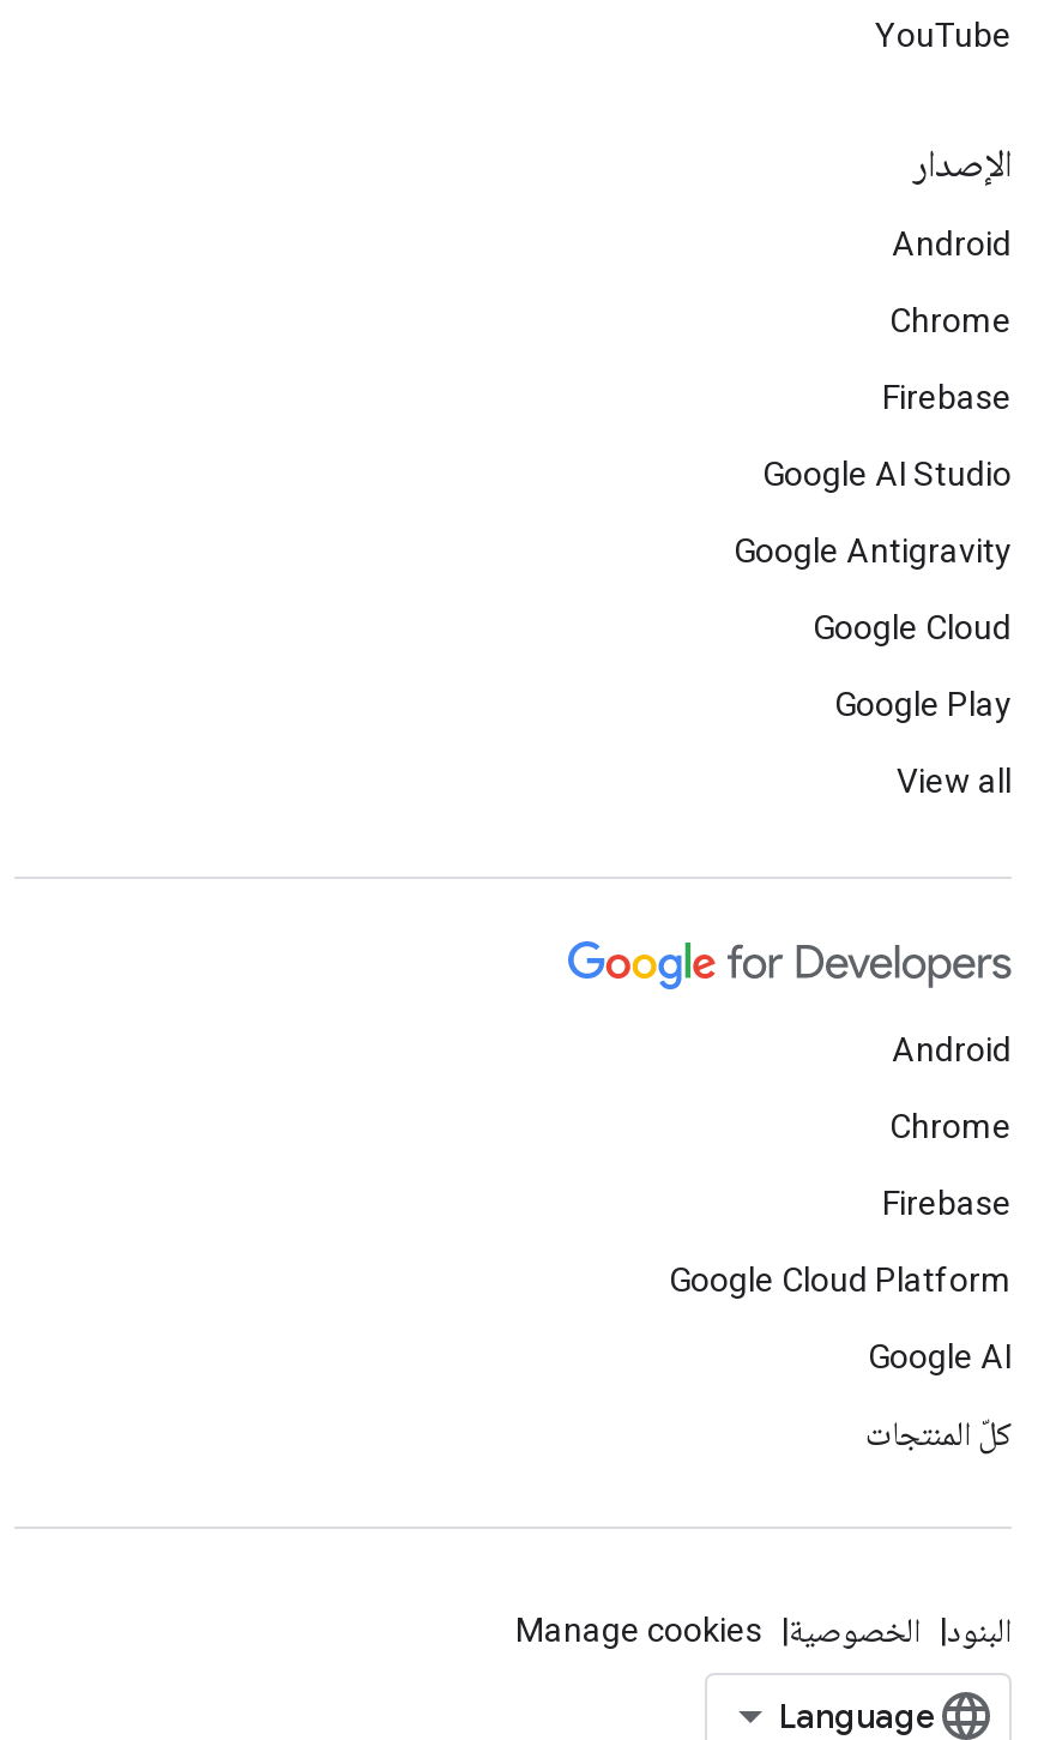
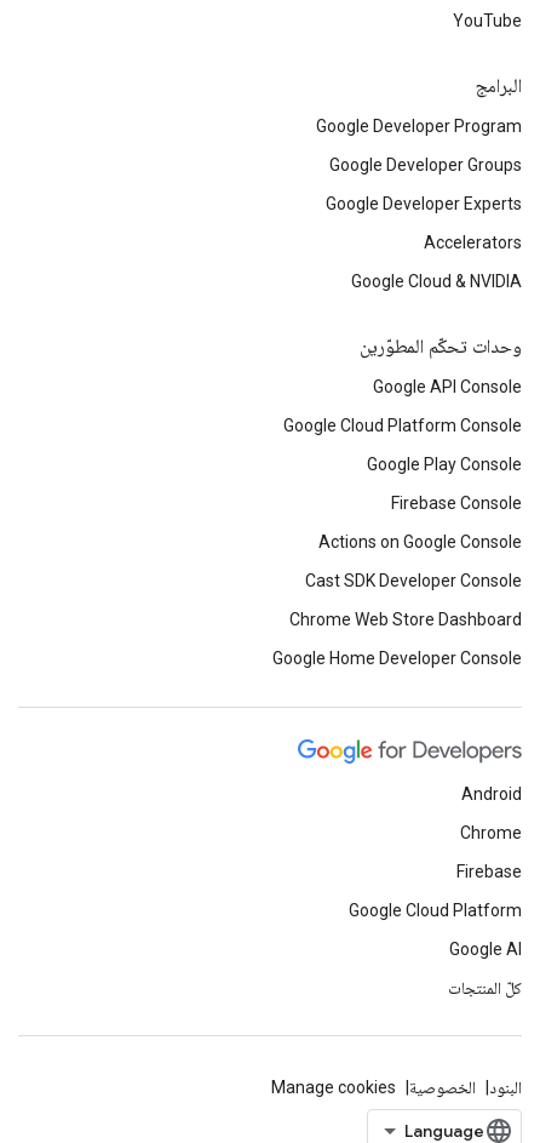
[734,140,1012,800] الإصدار | Android | Chrome | Firebase | Google AI Studio | Google Antigravity | Google Cloud | Google Play | View all -> [272,74,522,668] البرامج | Google Developer Program | Google Developer Groups | Google Developer Experts | Accelerators | Google Cloud & NVIDIA | وحدات تحكّم المطوّرين | Google API Console | Google Cloud Platform Console | Google Play Console | Firebase Console | Actions on Google Console | Cast SDK Developer Console | Chrome Web Store Dashboard | Google Home Developer Console

